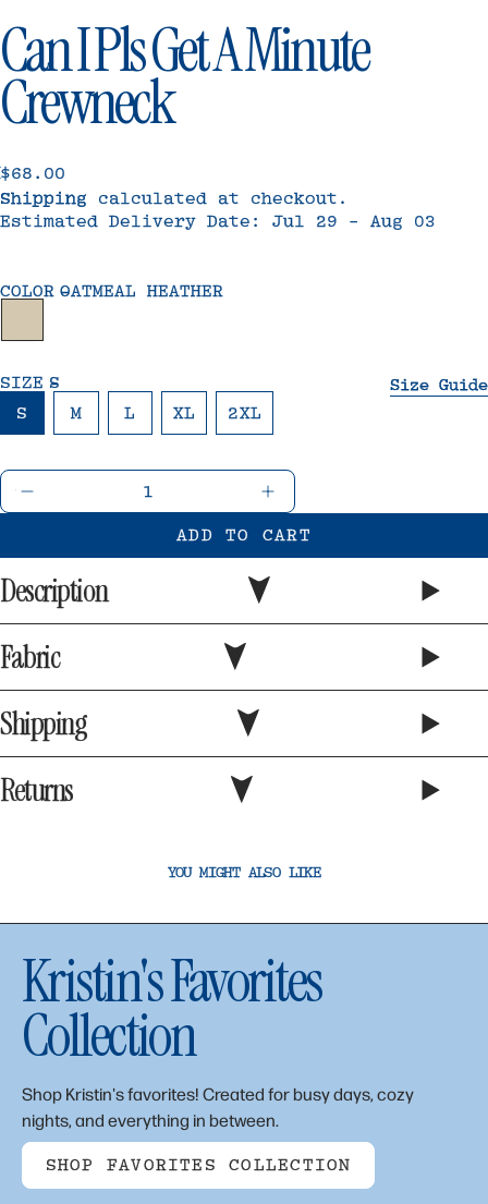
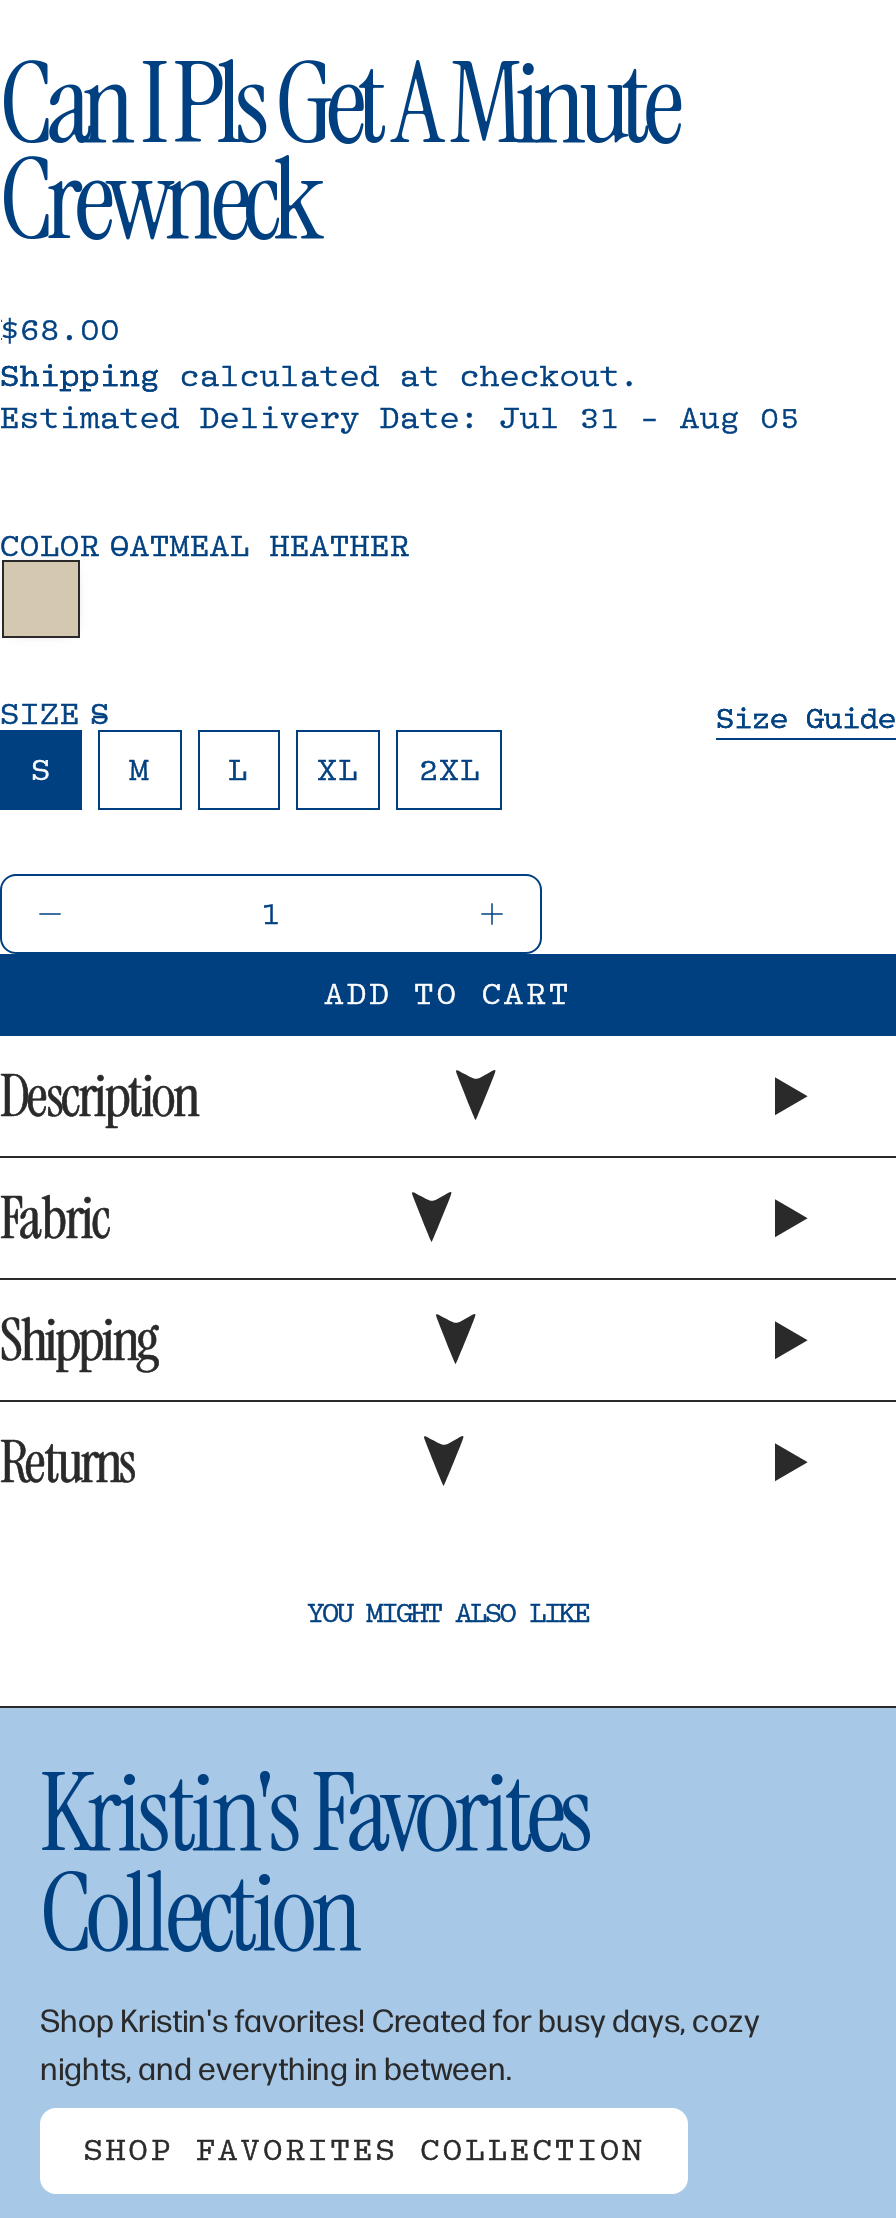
[0,212,436,231] Estimated Delivery Date: Jul 29 - Aug 03 -> [0,401,800,437] Estimated Delivery Date: Jul 31 - Aug 05

